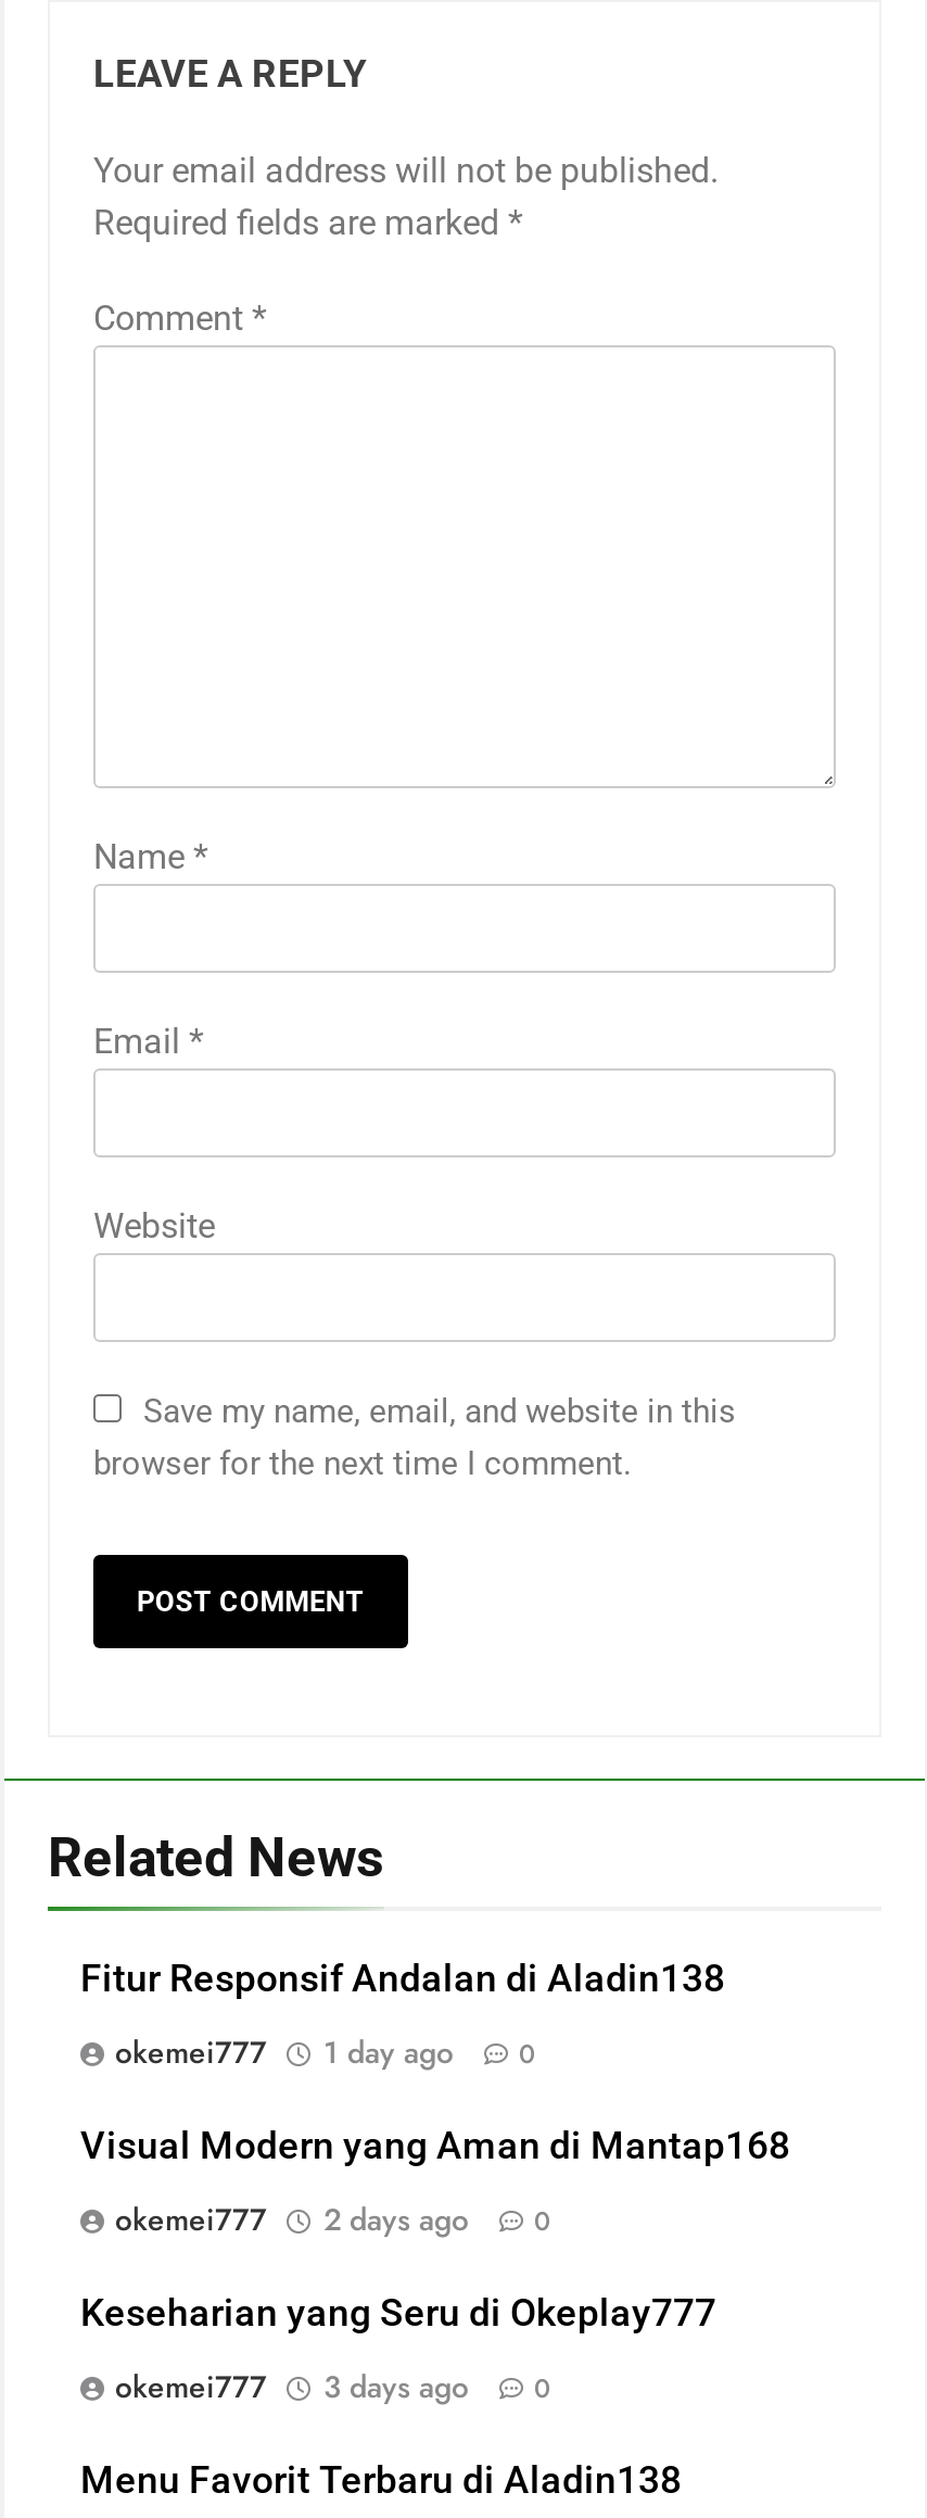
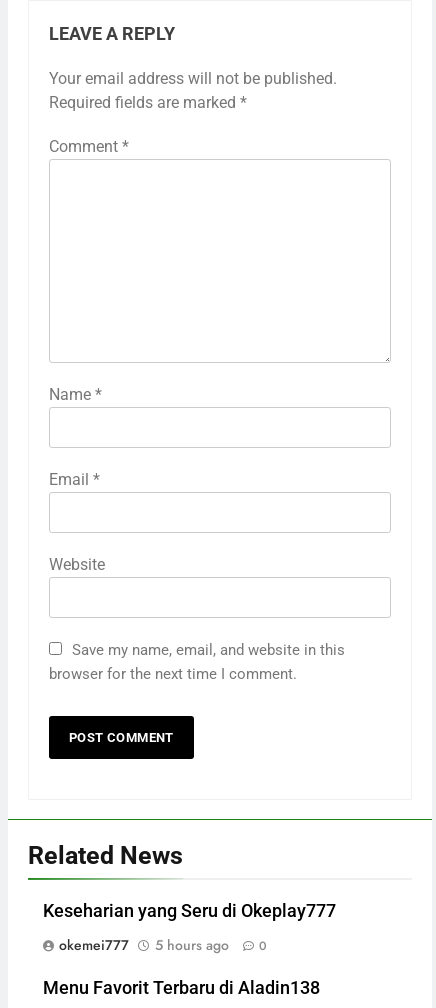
[80,1957,790,2241] Fitur Responsif Andalan di Aladin138 | okemei777 | 1 day ago | 0 | Visual Modern yang Aman di Mantap168 | okemei777 | 2 days ago | 0 -> none
[115,2365,551,2409] okemei777 3 days ago 0 -> [59,935,267,955] okemei777 5 hours ago 0

